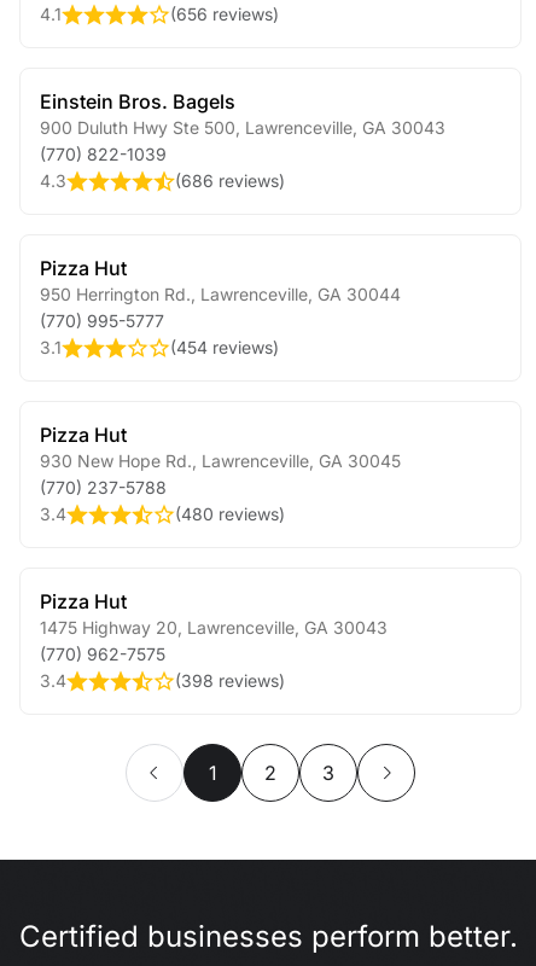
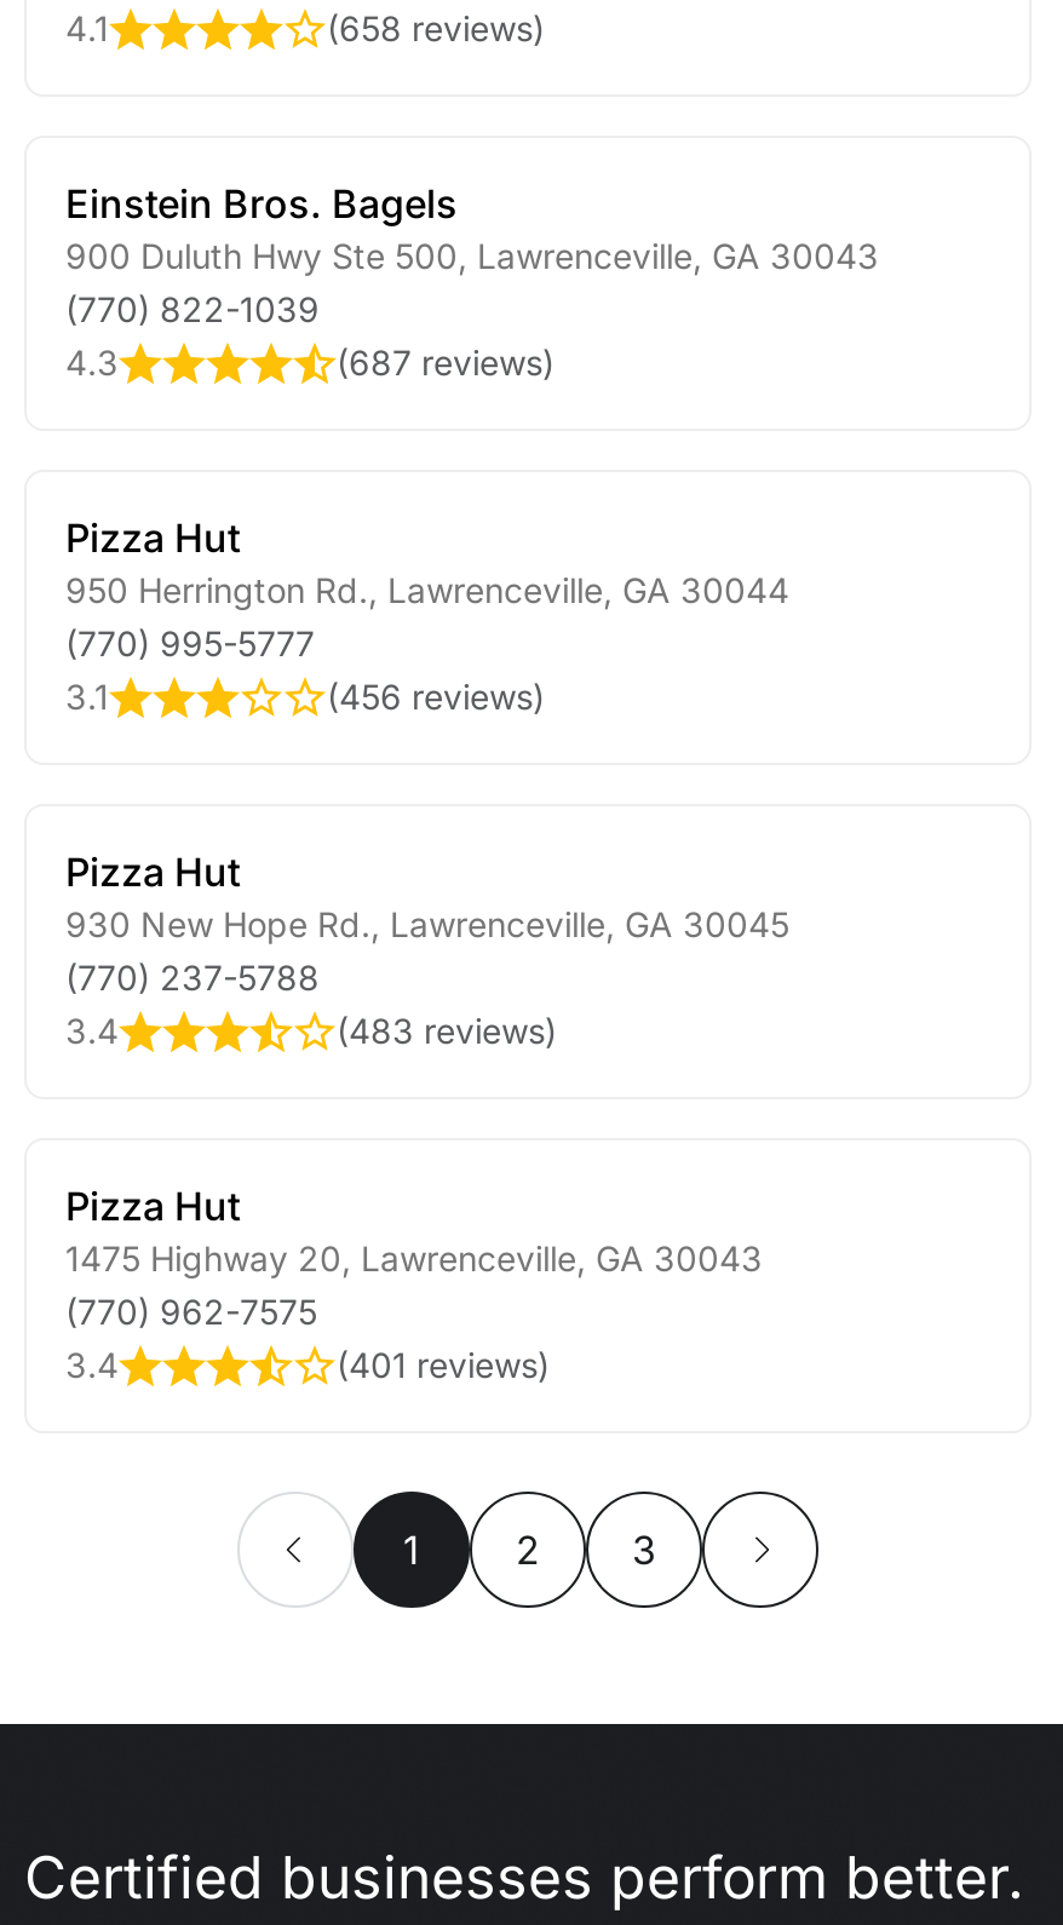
[170,4,279,24] (656 reviews) -> [327,7,545,48] (658 reviews)
[175,170,285,191] (686 reviews) -> [337,341,555,383] (687 reviews)
[170,337,279,357] (454 reviews) -> [327,676,545,717] (456 reviews)
[175,504,285,524] (480 reviews) -> [337,1010,557,1051] (483 reviews)
[175,670,285,691] (398 reviews) -> [337,1344,550,1385] (401 reviews)

